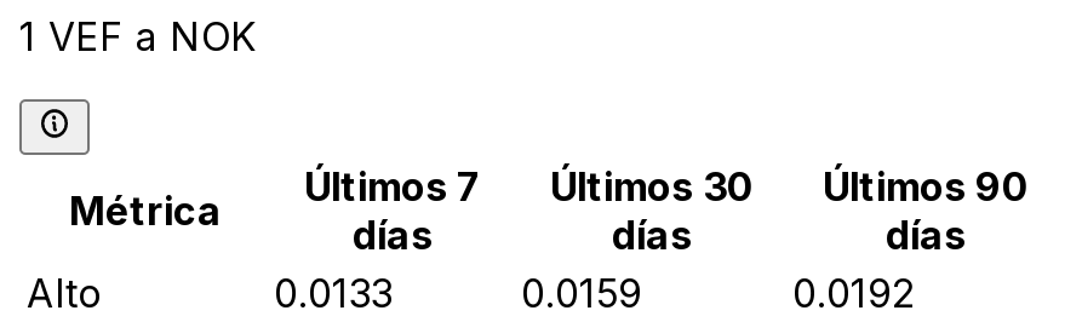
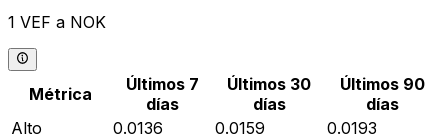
[274,268,393,316] 0.0133 -> [113,118,163,138] 0.0136
[792,268,914,316] 0.0192 -> [327,118,377,138] 0.0193

